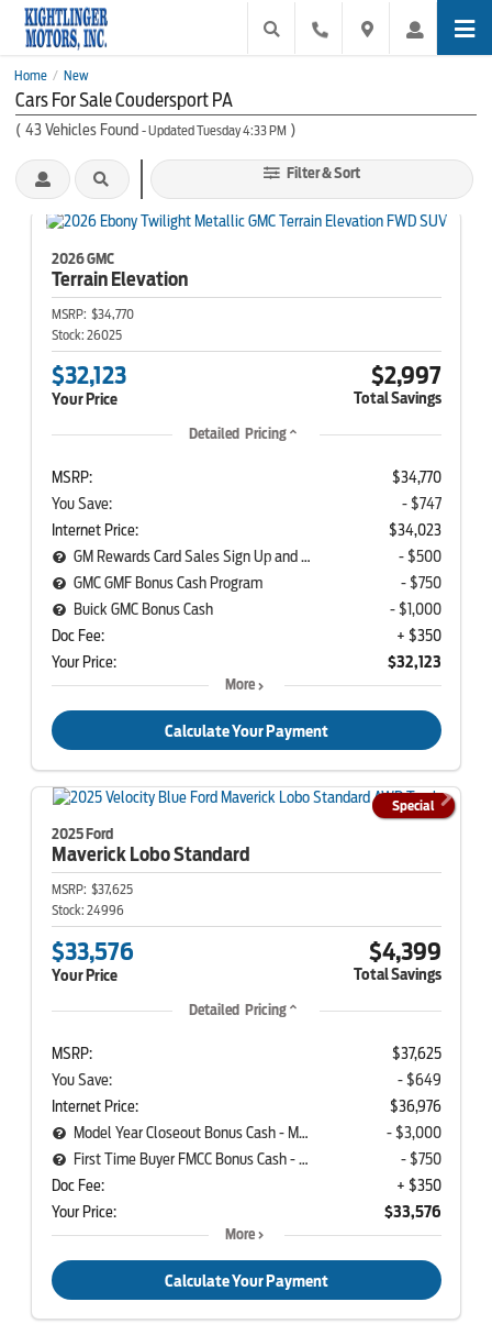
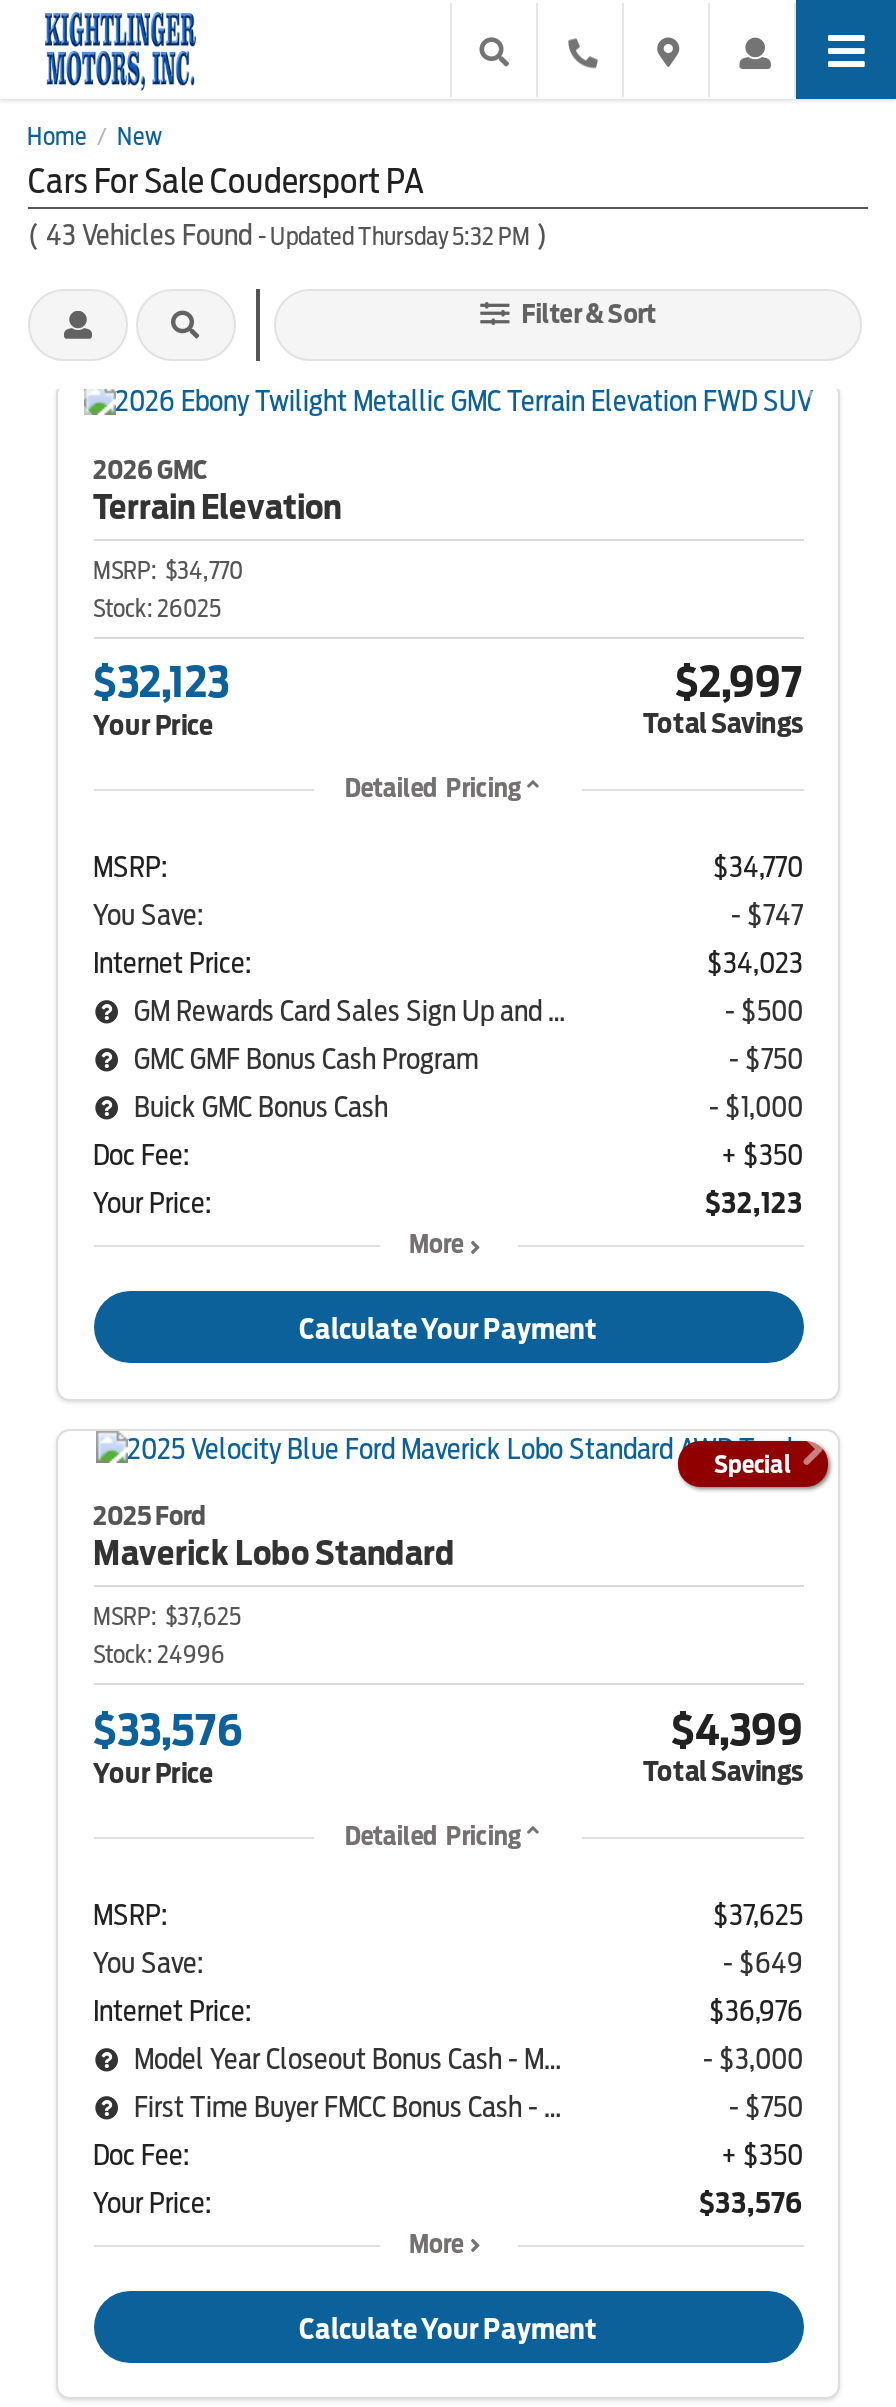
[15,121,297,139] (43 Vehicles Found - Updated Tuesday 4:33 PM) -> [28,219,548,251] (43 Vehicles Found - Updated Thursday 5:32 PM)

